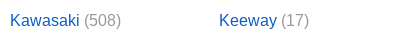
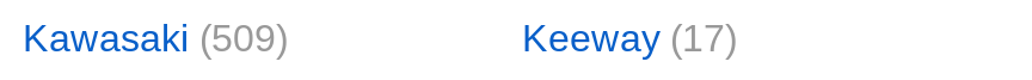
[10,12,121,29] Kawasaki (508) -> [23,18,288,59] Kawasaki (509)

